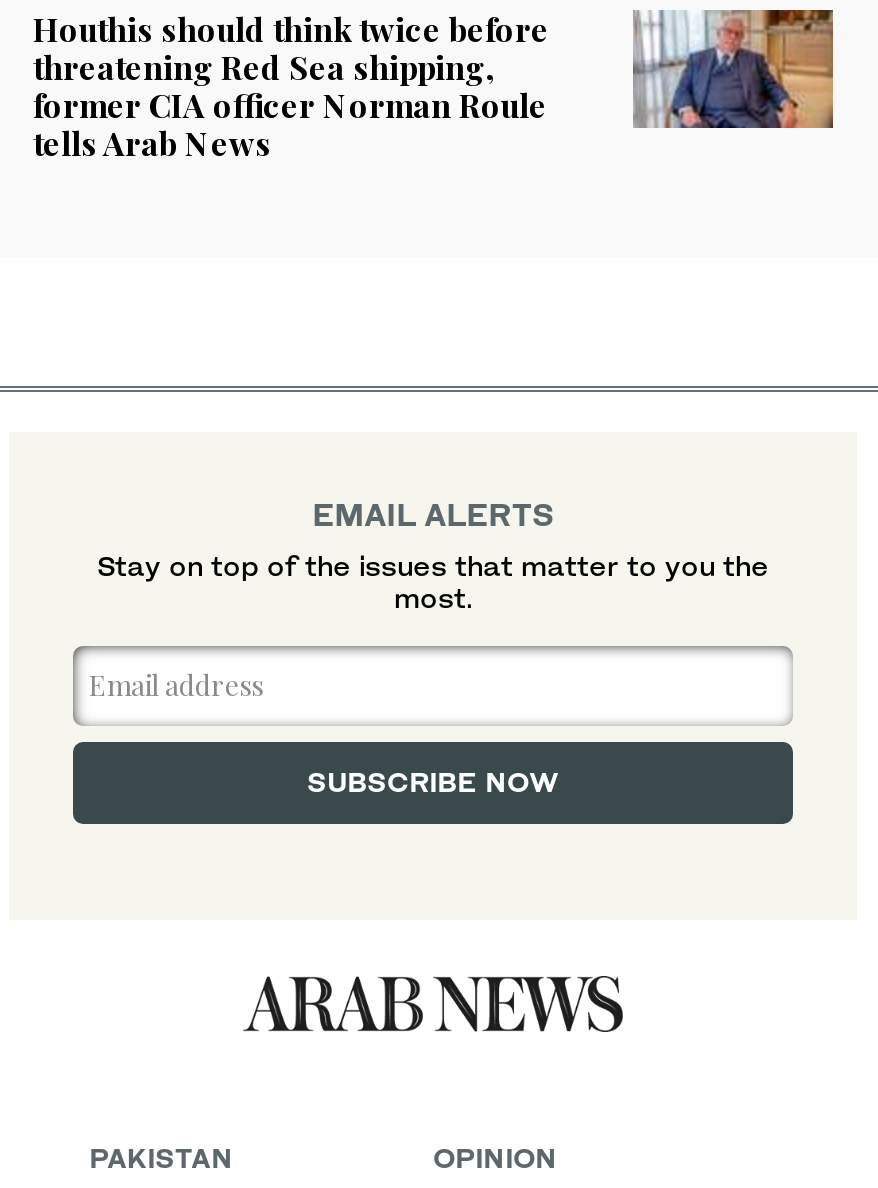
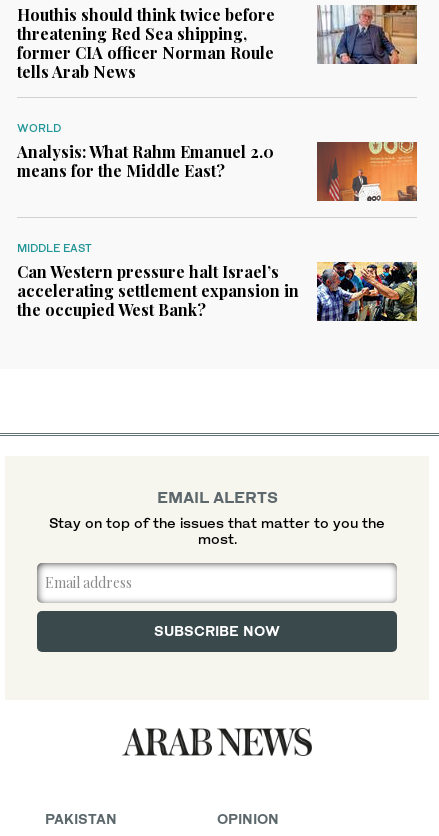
none -> [17,121,274,181] WORLD | Analysis: What Rahm Emanuel 2.0 | means for the Middle East?
none -> [17,241,418,322] [image] | MIDDLE EAST | Can Western pressure halt Israel’s | accelerating settlement expansion in | the occupied West Bank?
none -> [316,141,418,202] [image]

